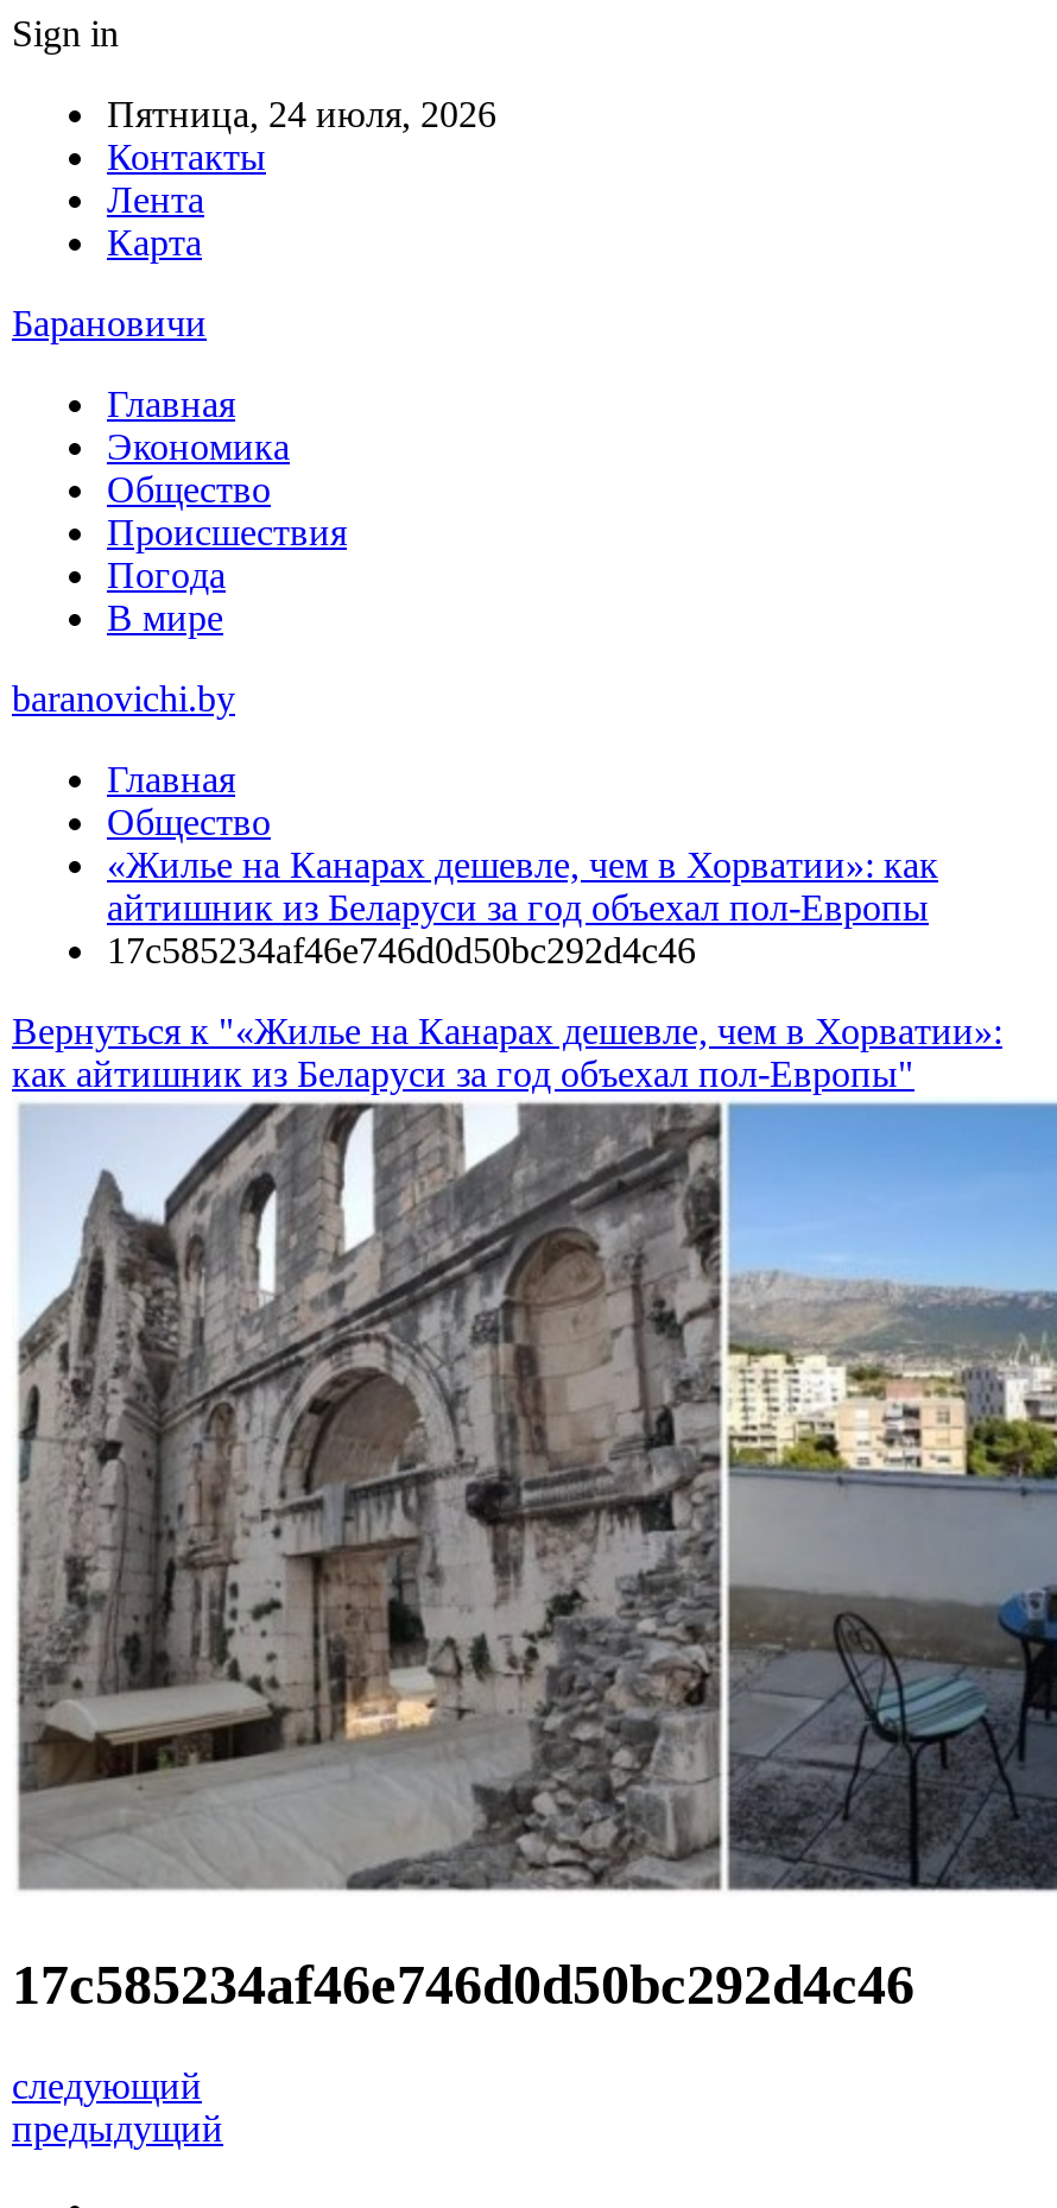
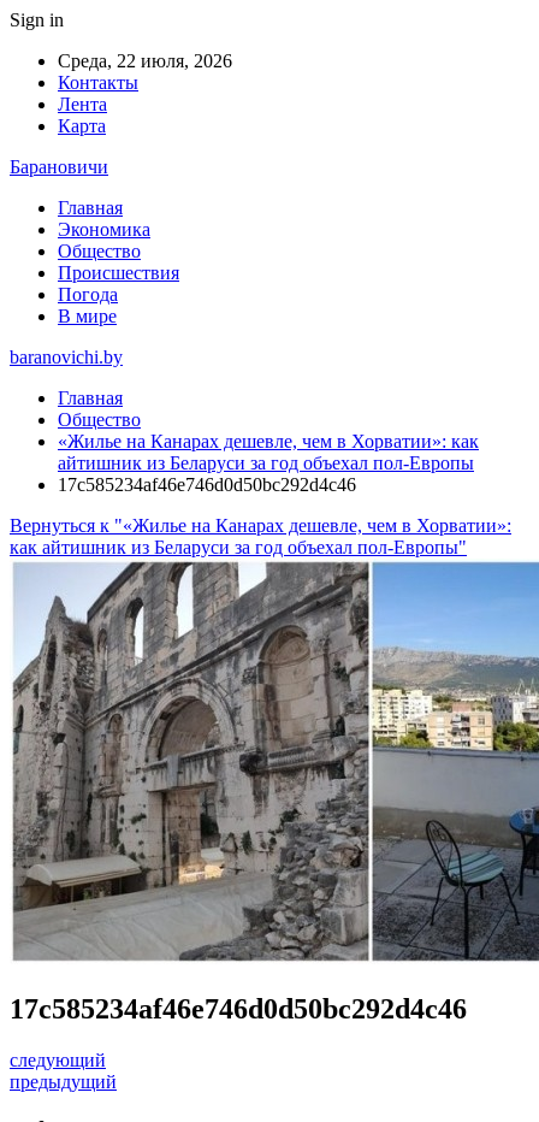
[107,94,496,134] Пятница, 24 июля, 2026 -> [58,51,232,71] Среда, 22 июля, 2026

